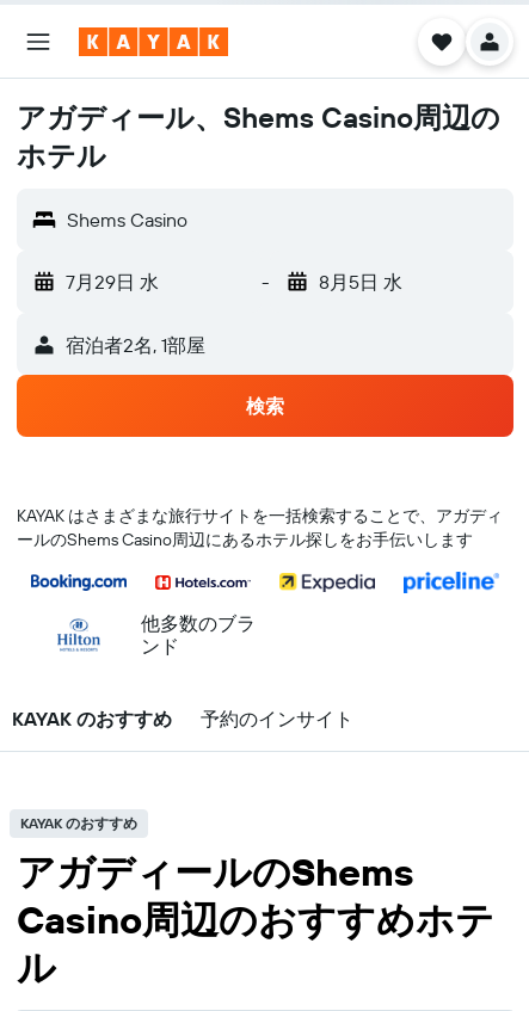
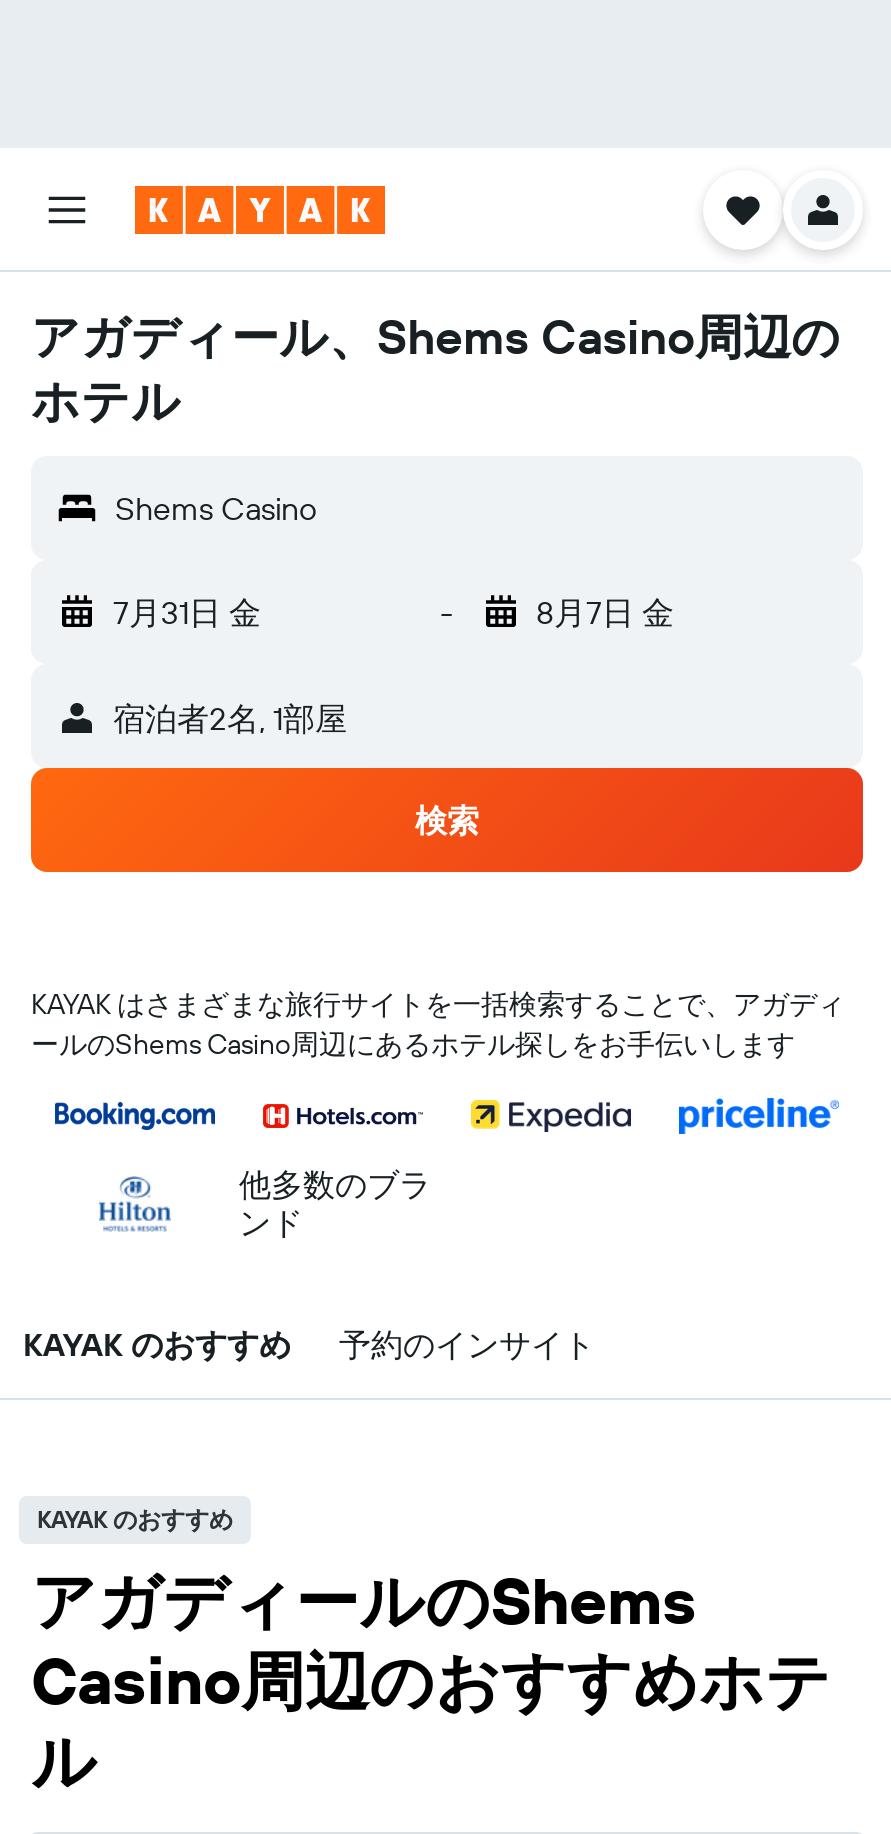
[66,270,159,294] 7月29日 水 -> [113,592,261,632] 7月31日 金
[318,270,402,294] 8月5日 水 -> [536,592,674,632] 8月7日 金

